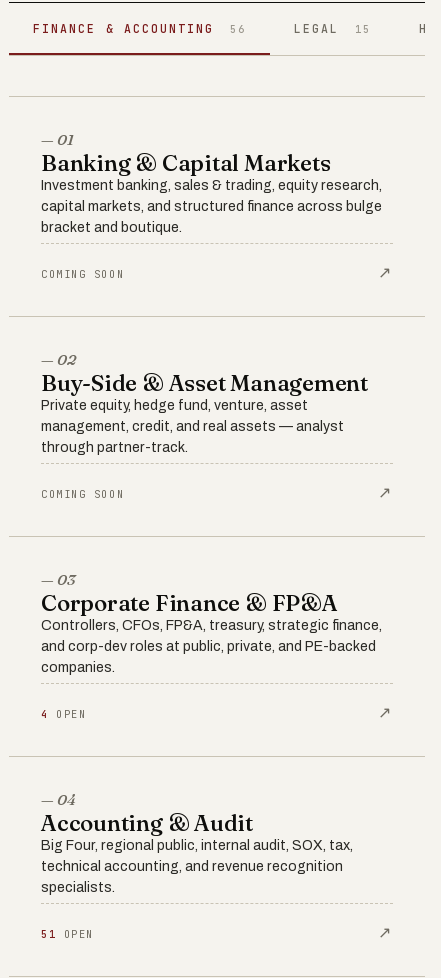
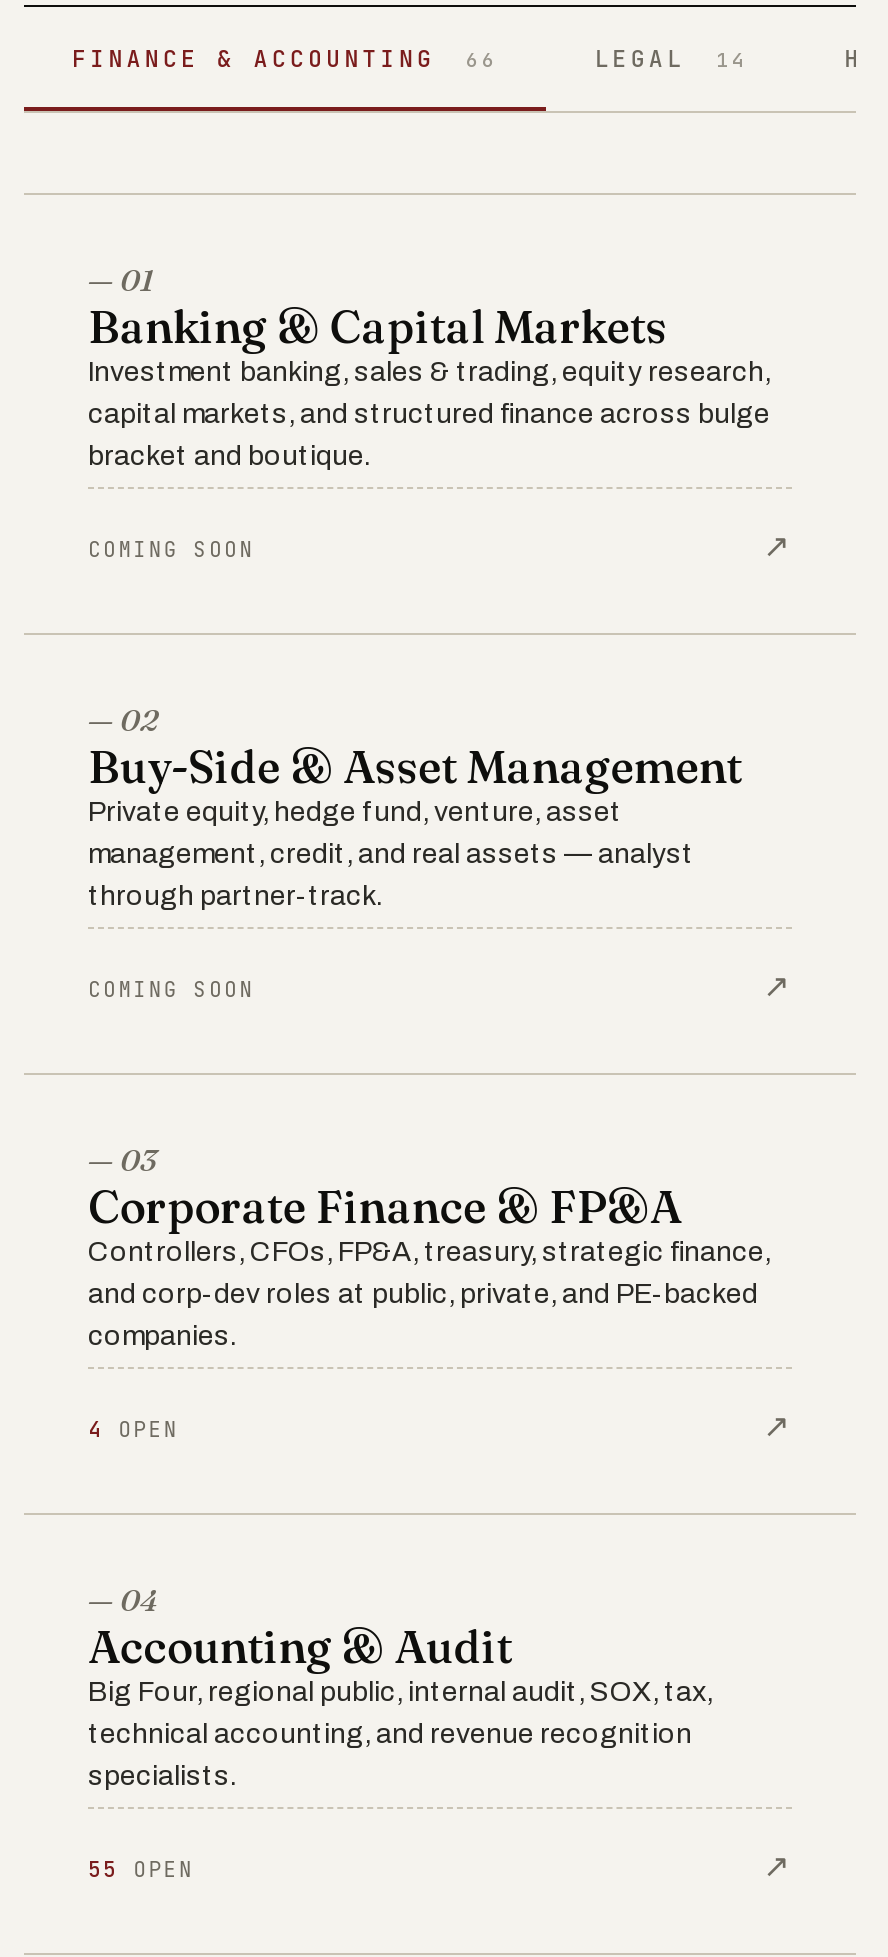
[33,20,246,35] FINANCE & ACCOUNTING 56 -> [72,42,498,72] FINANCE & ACCOUNTING 66
[294,20,371,35] LEGAL 15 -> [594,42,748,72] LEGAL 14
[41,927,94,941] 51 OPEN -> [88,1855,194,1883] 55 OPEN

